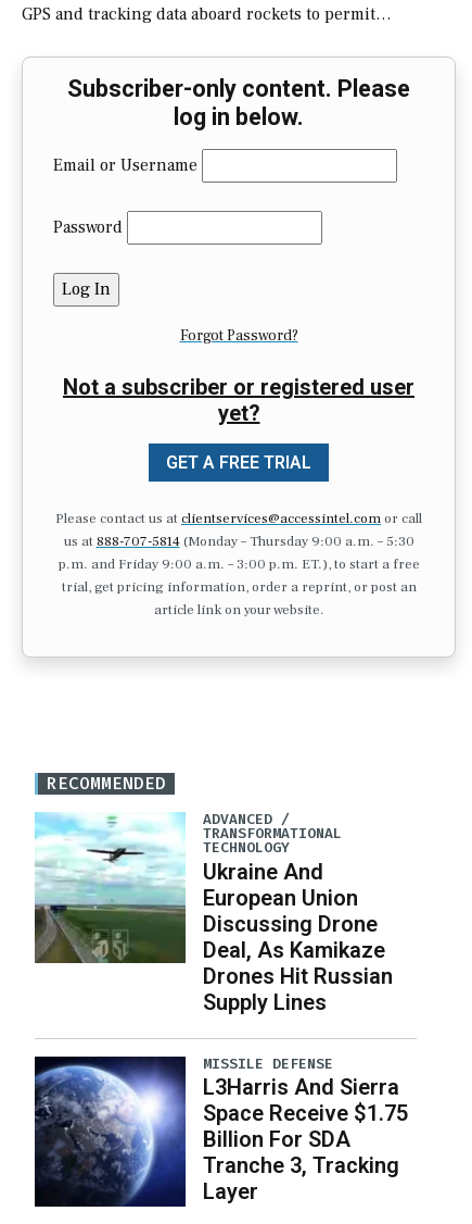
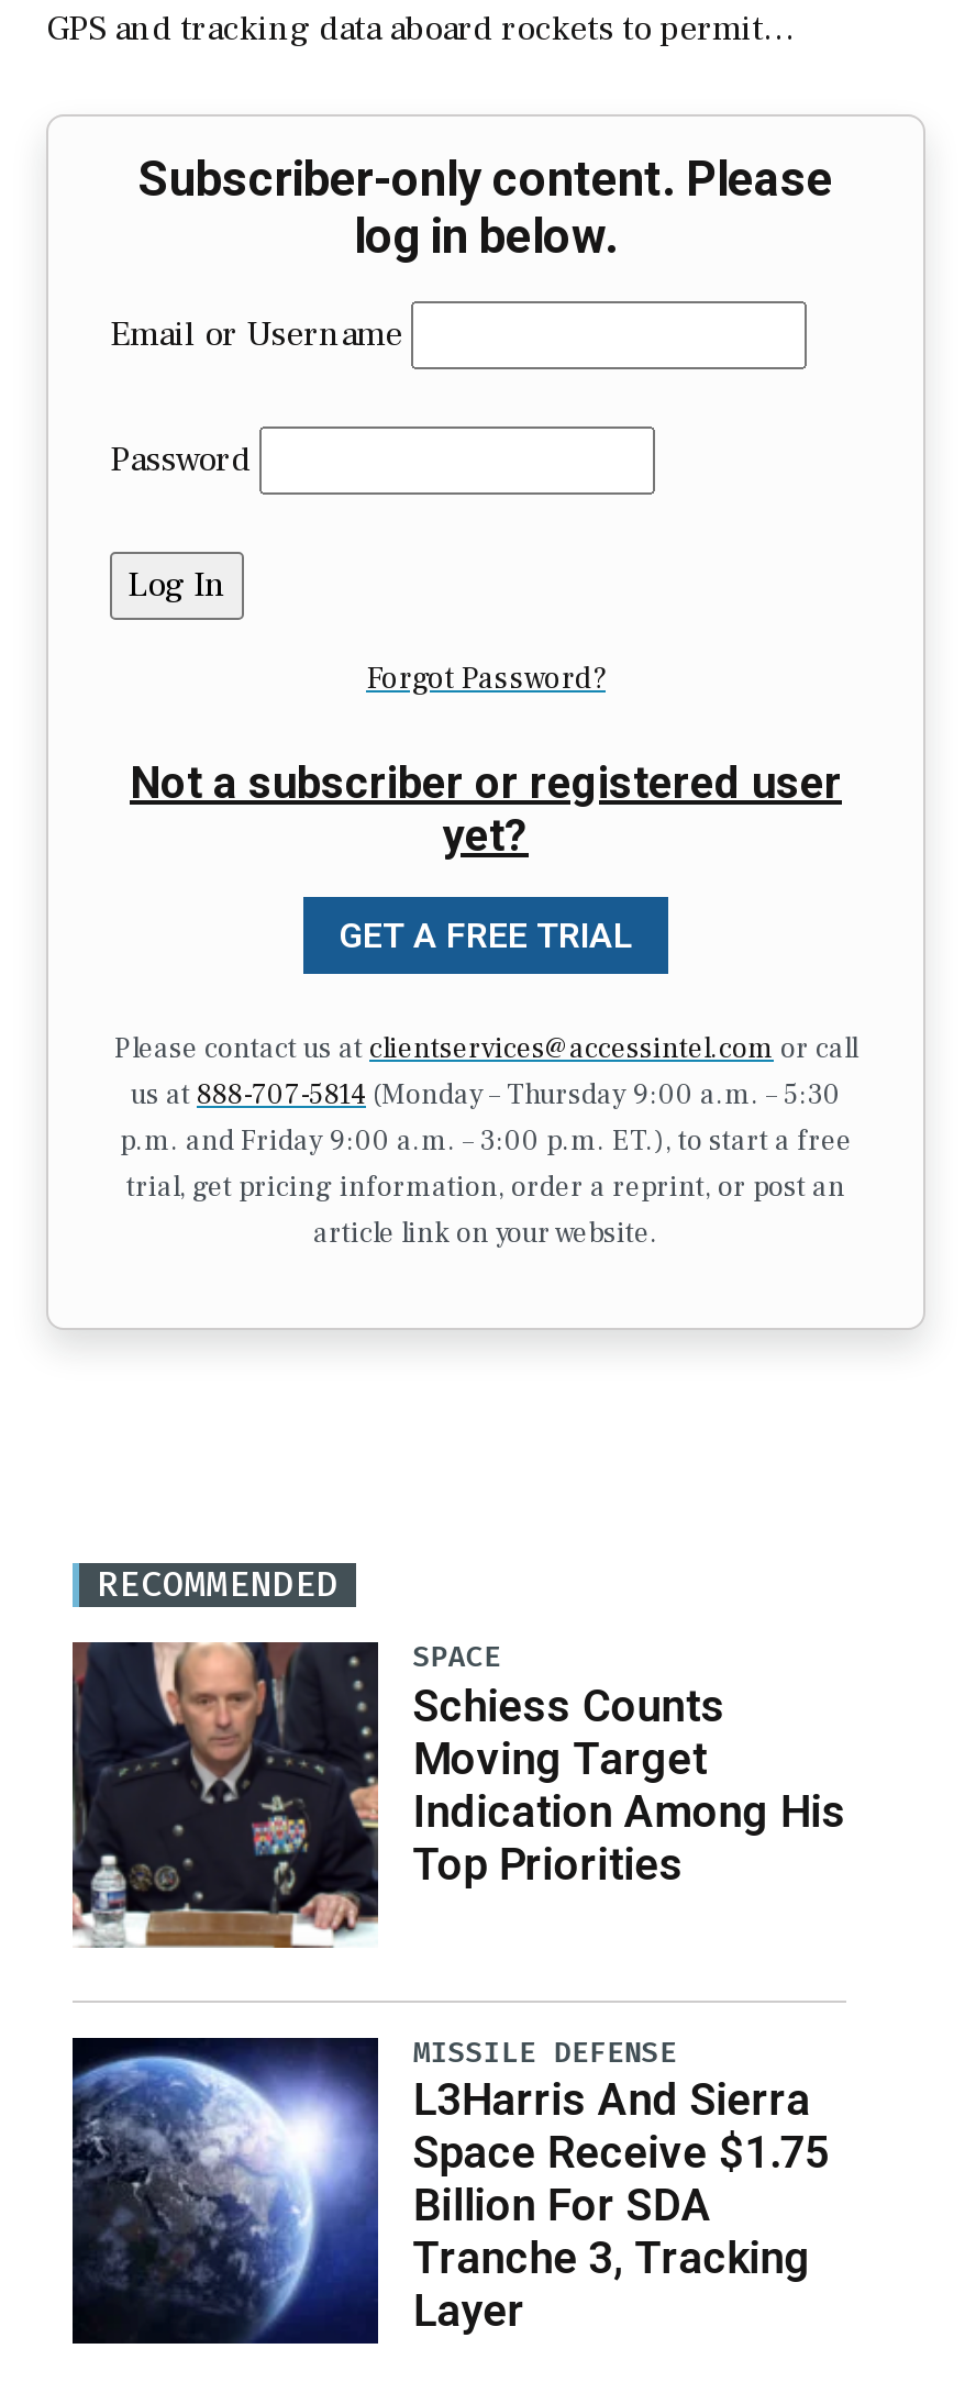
[35,810,393,1015] [image] | ADVANCED / | TRANSFORMATIONAL | TECHNOLOGY | Ukraine And | European Union | Discussing Drone | Deal, As Kamikaze | Drones Hit Russian | Supply Lines -> [70,1638,846,1950] [image] | SPACE | Schiess Counts | Moving Target | Indication Among His | Top Priorities

